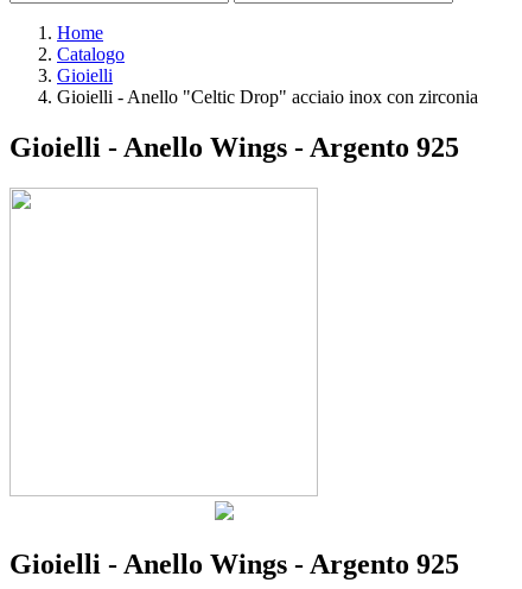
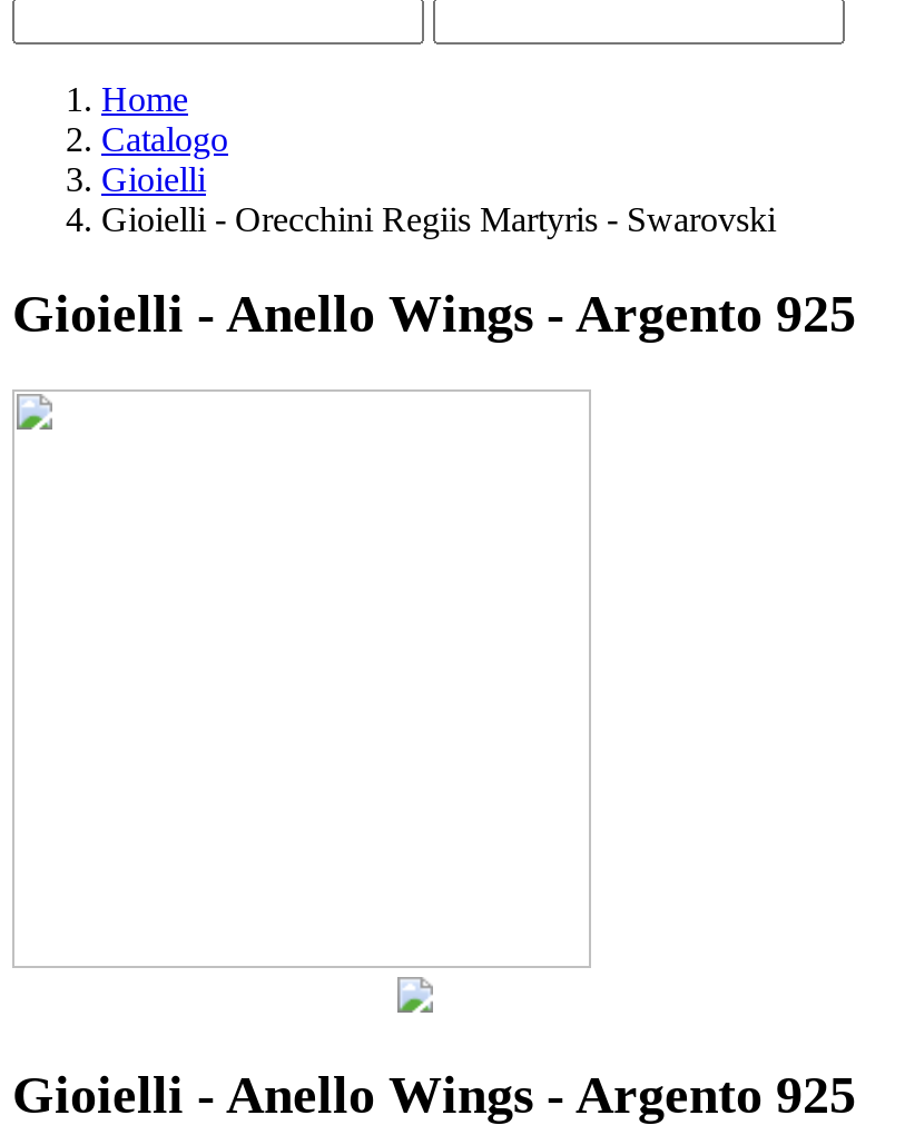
[57,87,478,107] Gioielli - Anello "Celtic Drop" acciaio inox con zirconia -> [101,200,776,238] Gioielli - Orecchini Regiis Martyris - Swarovski

